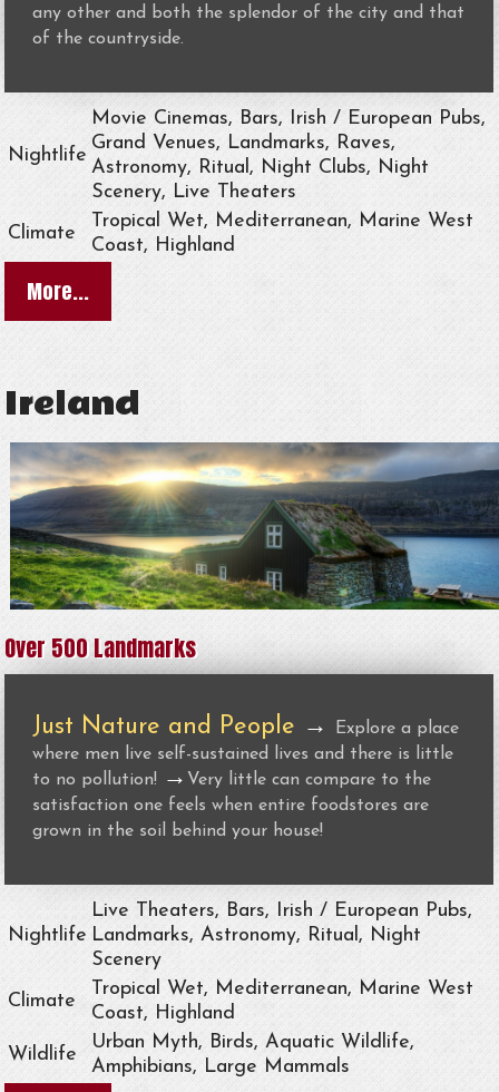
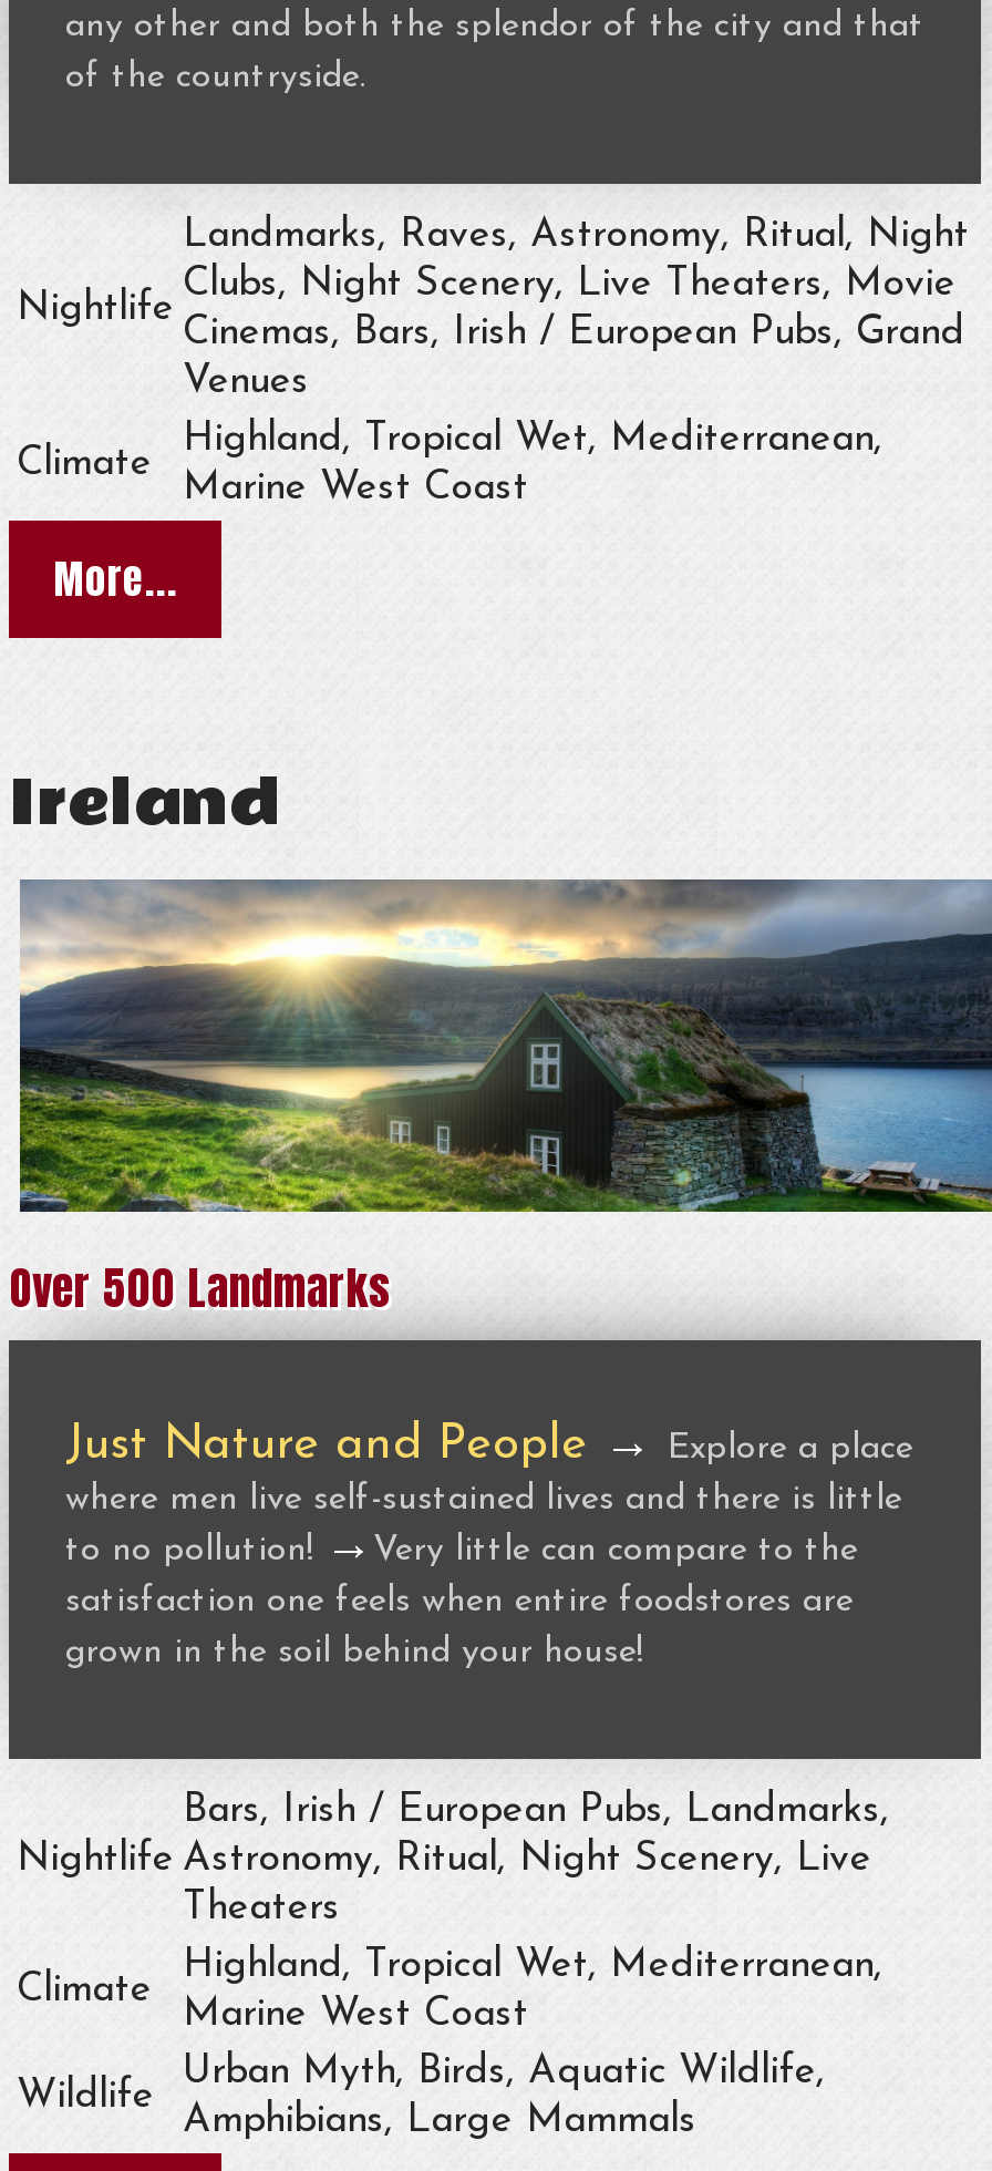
[92,108,486,203] Movie Cinemas, Bars, Irish / European Pubs, | Grand Venues, Landmarks, Raves, | Astronomy, Ritual, Night Clubs, Night | Scenery, Live Theaters -> [183,214,969,403] Landmarks, Raves, Astronomy, Ritual, Night | Clubs, Night Scenery, Live Theaters, Movie | Cinemas, Bars, Irish / European Pubs, Grand | Venues
[92,210,474,256] Tropical Wet, Mediterranean, Marine West | Coast, Highland -> [183,418,882,509] Highland, Tropical Wet, Mediterranean, | Marine West Coast
[92,900,473,970] Live Theaters, Bars, Irish / European Pubs, | Landmarks, Astronomy, Ritual, Night | Scenery -> [183,1789,889,1929] Bars, Irish / European Pubs, Landmarks, | Astronomy, Ritual, Night Scenery, Live | Theaters
[92,978,474,1024] Tropical Wet, Mediterranean, Marine West | Coast, Highland -> [183,1944,882,2035] Highland, Tropical Wet, Mediterranean, | Marine West Coast

